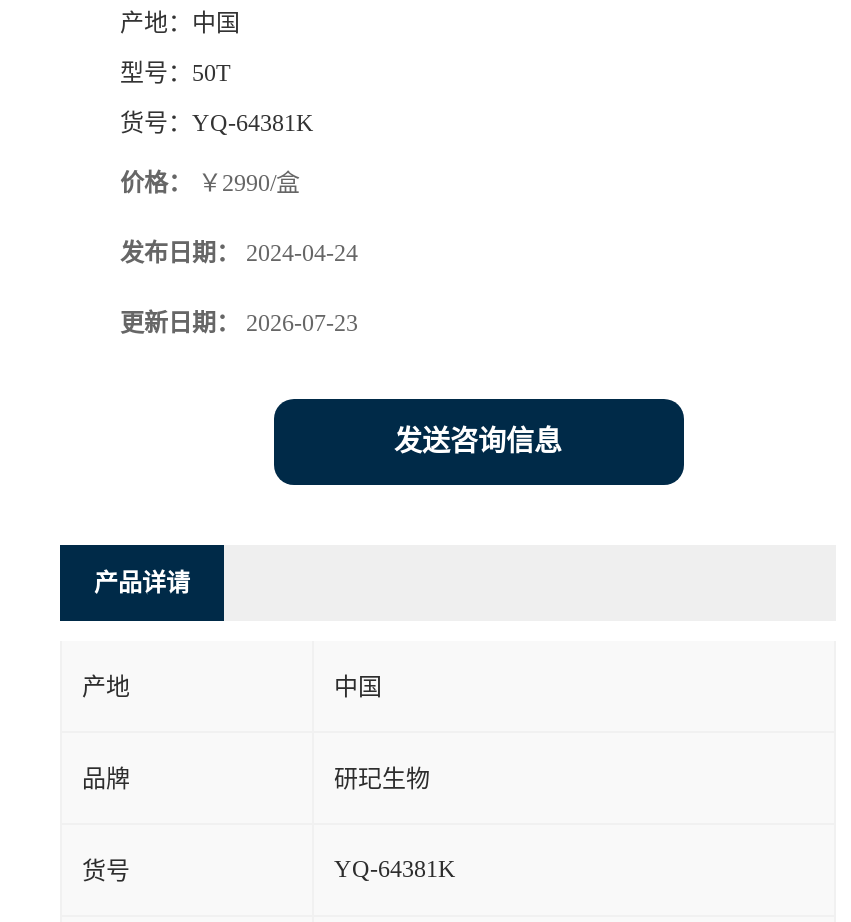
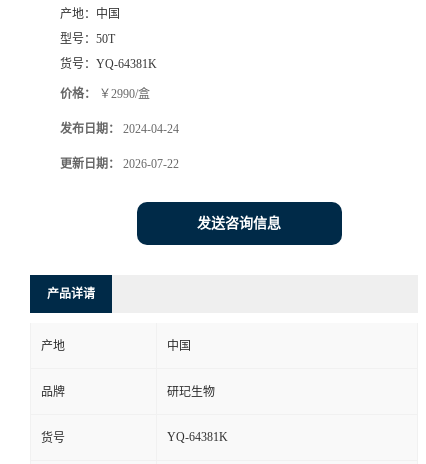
[120,309,358,337] 更新日期：2026-07-23 -> [60,157,179,171] 更新日期：2026-07-22

